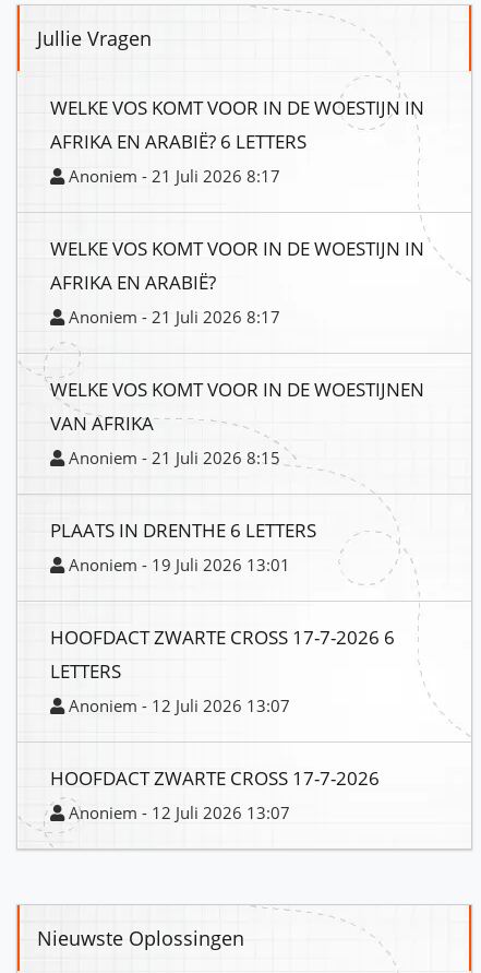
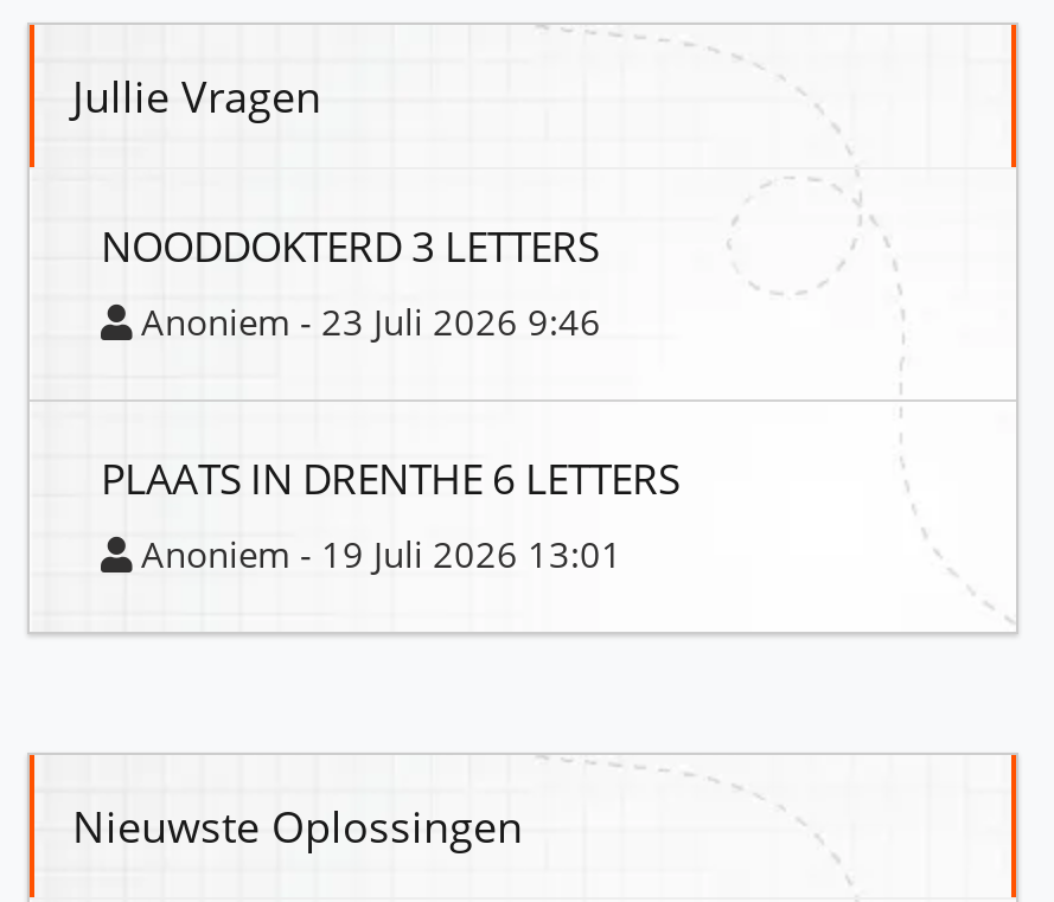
[50,94,424,469] WELKE VOS KOMT VOOR IN DE WOESTIJN IN | AFRIKA EN ARABIË? 6 LETTERS | Anoniem - 21 Juli 2026 8:17 | WELKE VOS KOMT VOOR IN DE WOESTIJN IN | AFRIKA EN ARABIË? | Anoniem - 21 Juli 2026 8:17 | WELKE VOS KOMT VOOR IN DE WOESTIJNEN | VAN AFRIKA | Anoniem - 21 Juli 2026 8:15 -> [101,218,601,346] NOODDOKTERD 3 LETTERS | Anoniem - 23 Juli 2026 9:46
[50,624,395,824] HOOFDACT ZWARTE CROSS 17-7-2026 6 | LETTERS | Anoniem - 12 Juli 2026 13:07 | HOOFDACT ZWARTE CROSS 17-7-2026 | Anoniem - 12 Juli 2026 13:07 -> none

